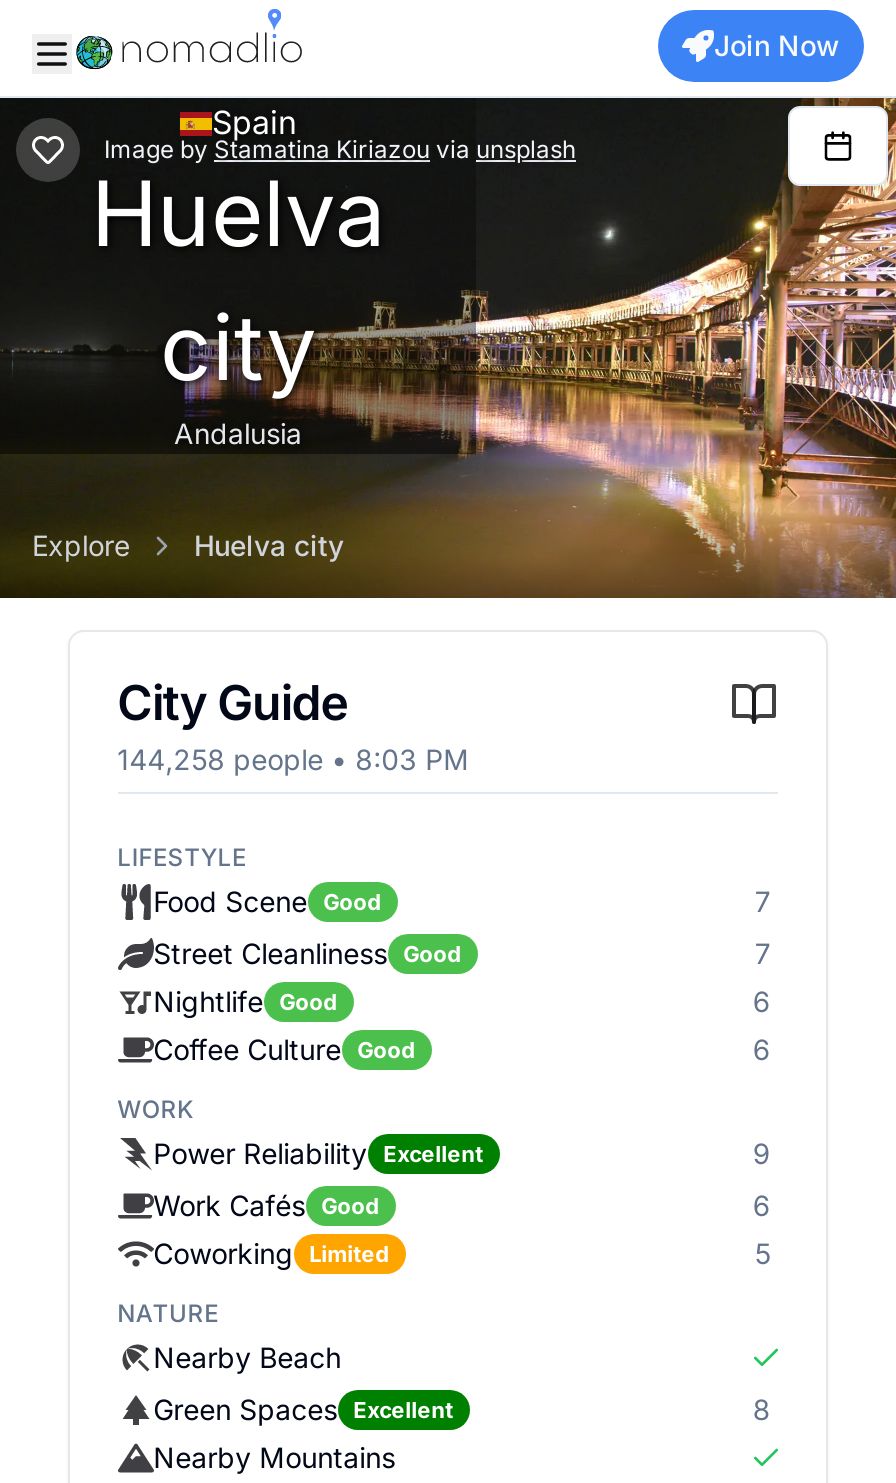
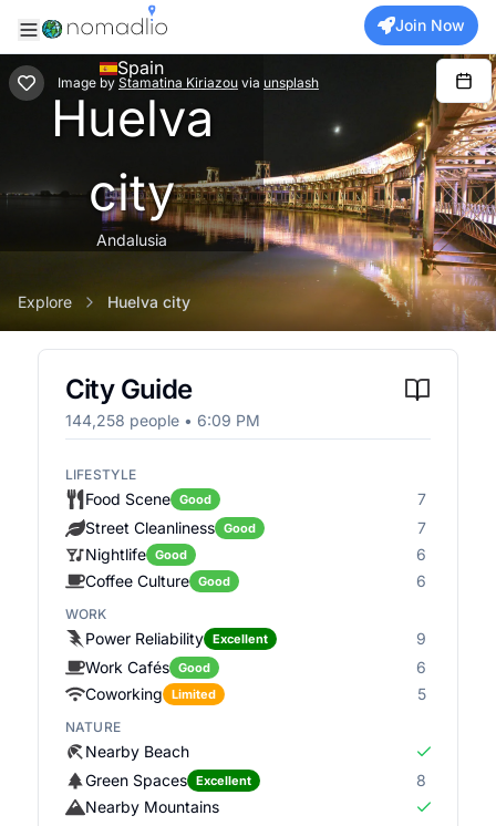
[117,742,469,776] 144,258 people • 8:03 PM -> [65,411,260,430] 144,258 people • 6:09 PM

